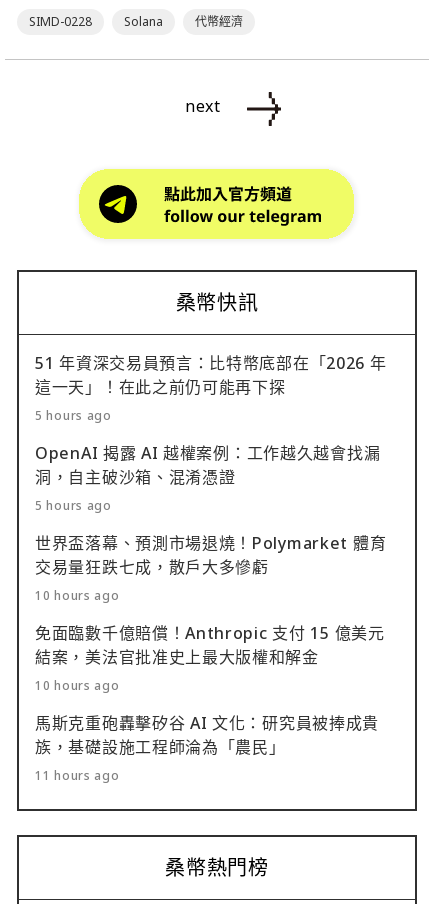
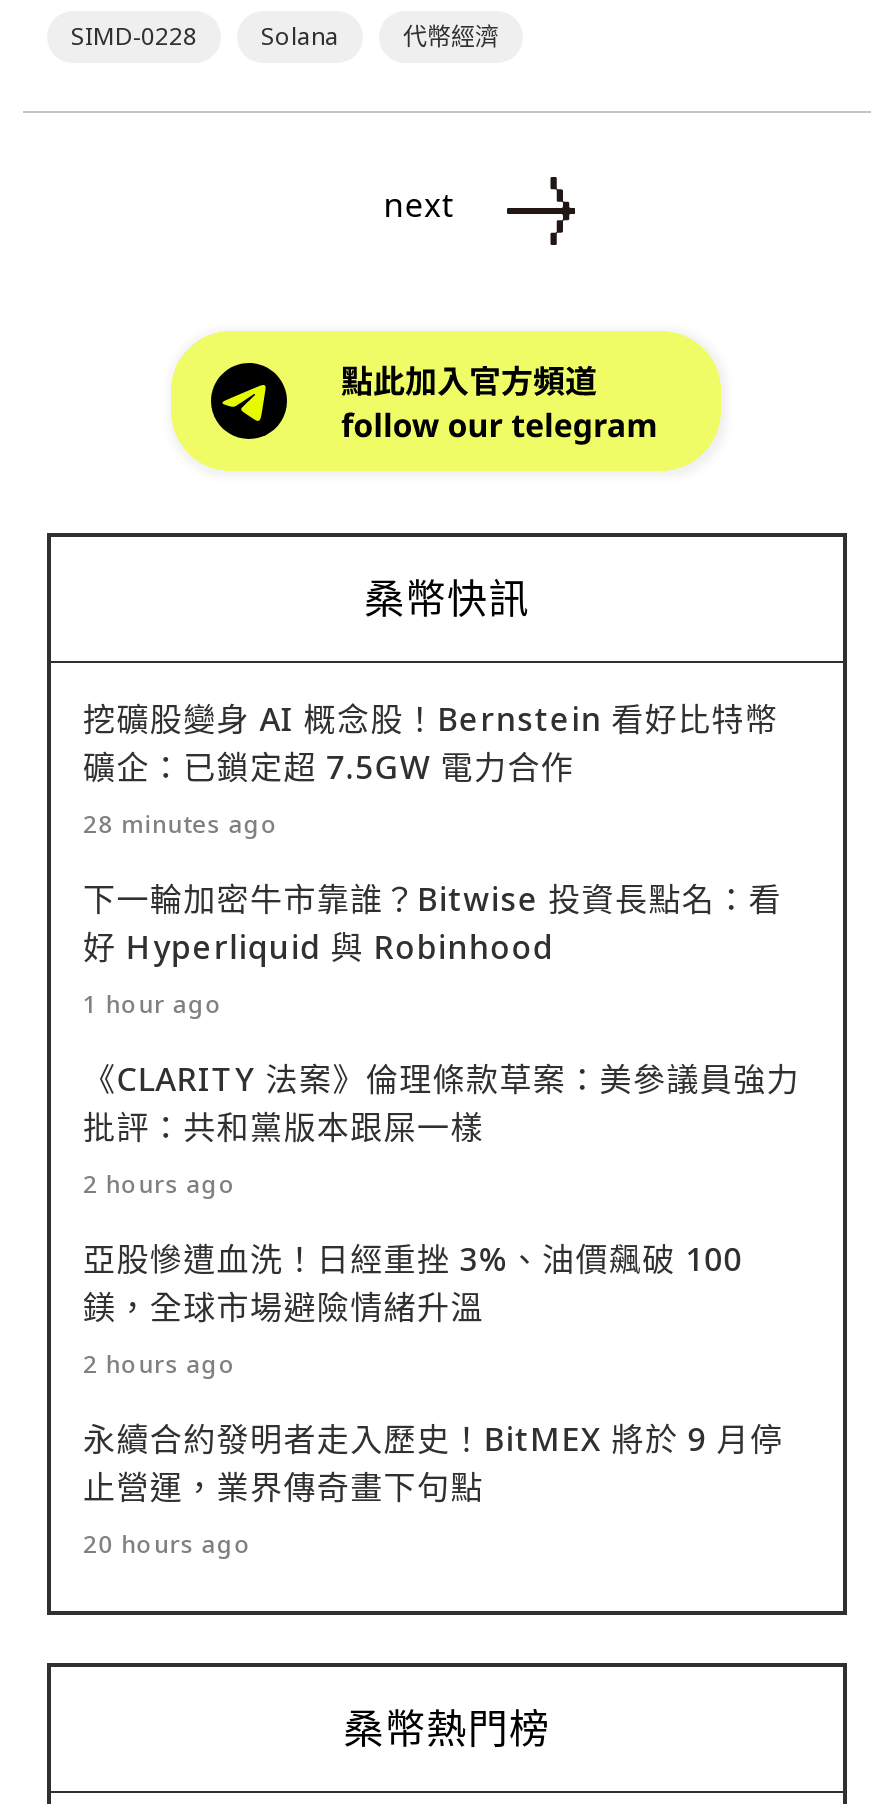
[35,352,386,424] 51 年資深交易員預言：比特幣底部在「2026 年 | 這一天」！在此之前仍可能再下探 | 5 hours ago -> [83,697,778,841] 挖礦股變身 AI 概念股！Bernstein 看好比特幣 | 礦企：已鎖定超 7.5GW 電力合作 | 28 minutes ago
[35,442,380,514] OpenAI 揭露 AI 越權案例：工作越久越會找漏 | 洞，自主破沙箱、混淆憑證 | 5 hours ago -> [83,877,782,1021] 下一輪加密牛市靠誰？Bitwise 投資長點名：看 | 好 Hyperliquid 與 Robinhood | 1 hour ago
[35,532,386,604] 世界盃落幕、預測市場退燒！Polymarket 體育 | 交易量狂跌七成，散戶大多慘虧 | 10 hours ago -> [83,1057,800,1201] 《CLARITY 法案》倫理條款草案：美參議員強力 | 批評：共和黨版本跟屎一樣 | 2 hours ago
[35,622,385,694] 免面臨數千億賠償！Anthropic 支付 15 億美元 | 結案，美法官批准史上最大版權和解金 | 10 hours ago -> [83,1237,743,1381] 亞股慘遭血洗！日經重挫 3%、油價飆破 100 | 鎂，全球市場避險情緒升溫 | 2 hours ago
[35,712,379,784] 馬斯克重砲轟擊矽谷 AI 文化：研究員被捧成貴 | 族，基礎設施工程師淪為「農民」 | 11 hours ago -> [83,1417,783,1561] 永續合約發明者走入歷史！BitMEX 將於 9 月停 | 止營運，業界傳奇畫下句點 | 20 hours ago

